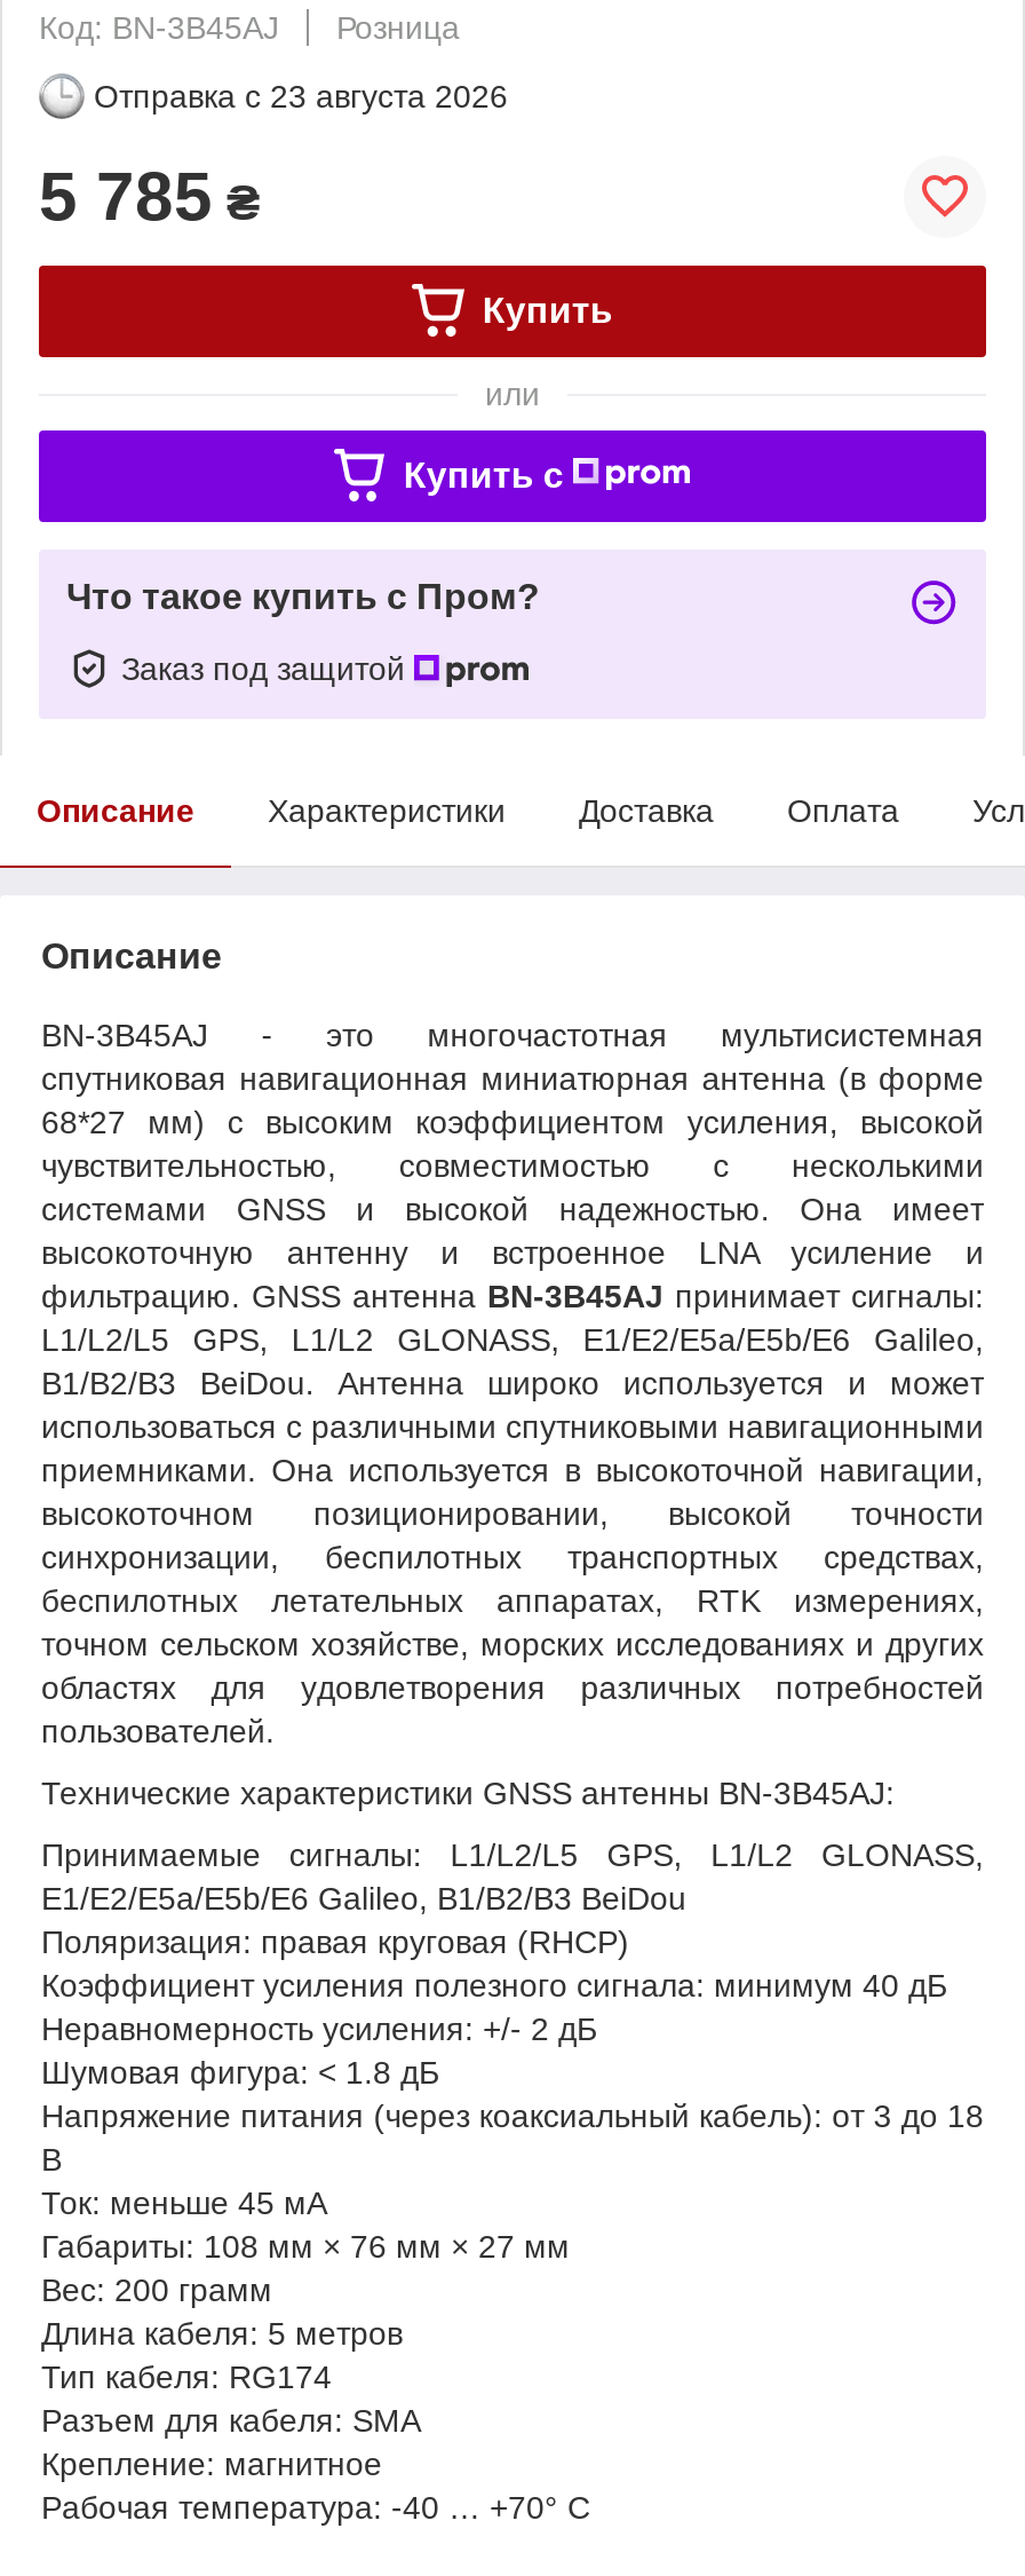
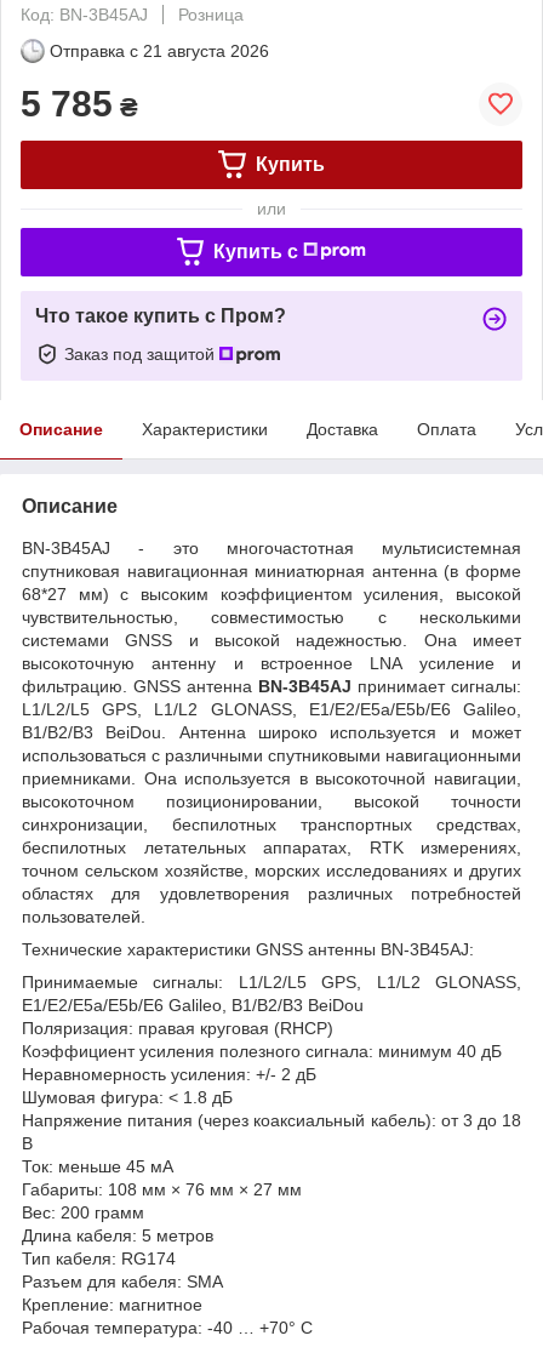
[94,77,508,114] Отправка с 23 августа 2026 -> [50,41,269,60] Отправка с 21 августа 2026

